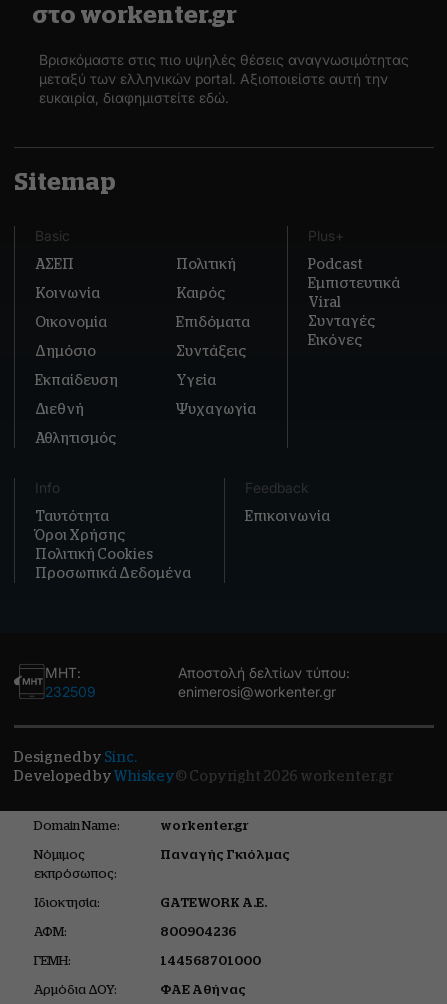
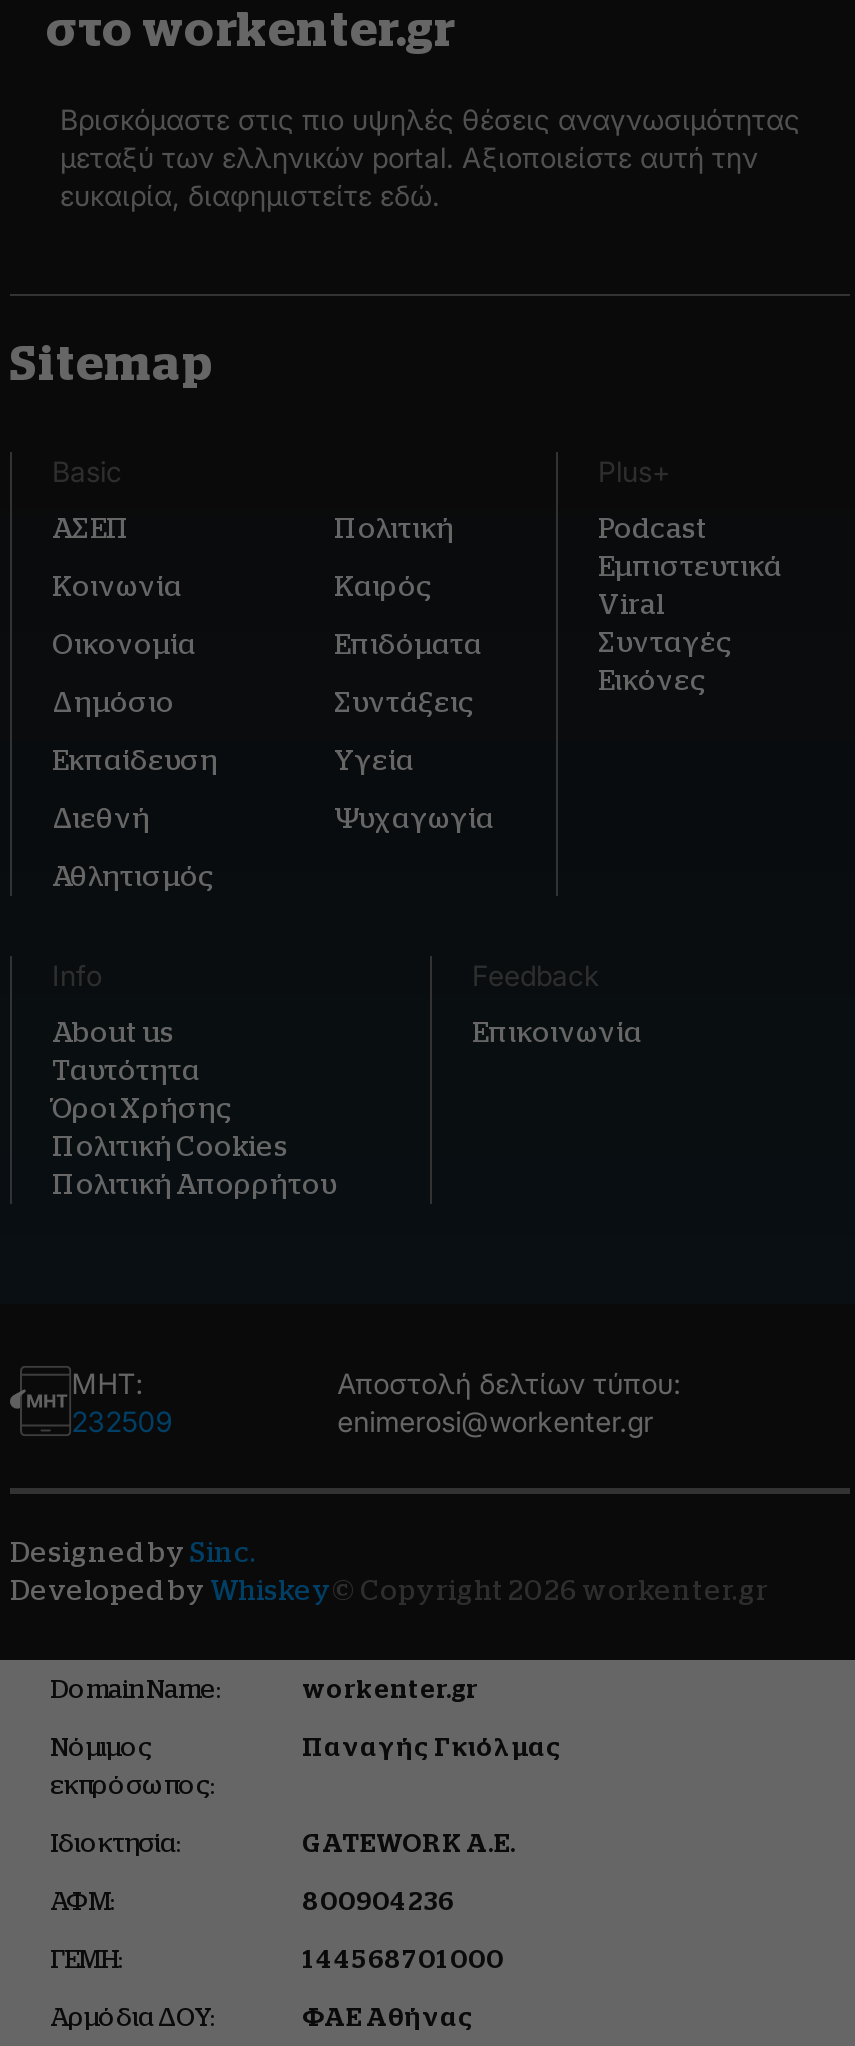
none -> [52,1018,174,1046] About us
[35,566,191,580] Προσωπικά Δεδομένα -> [52,1170,336,1198] Πολιτική Απορρήτου

